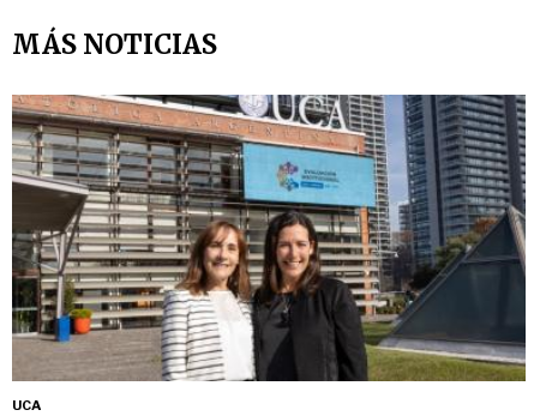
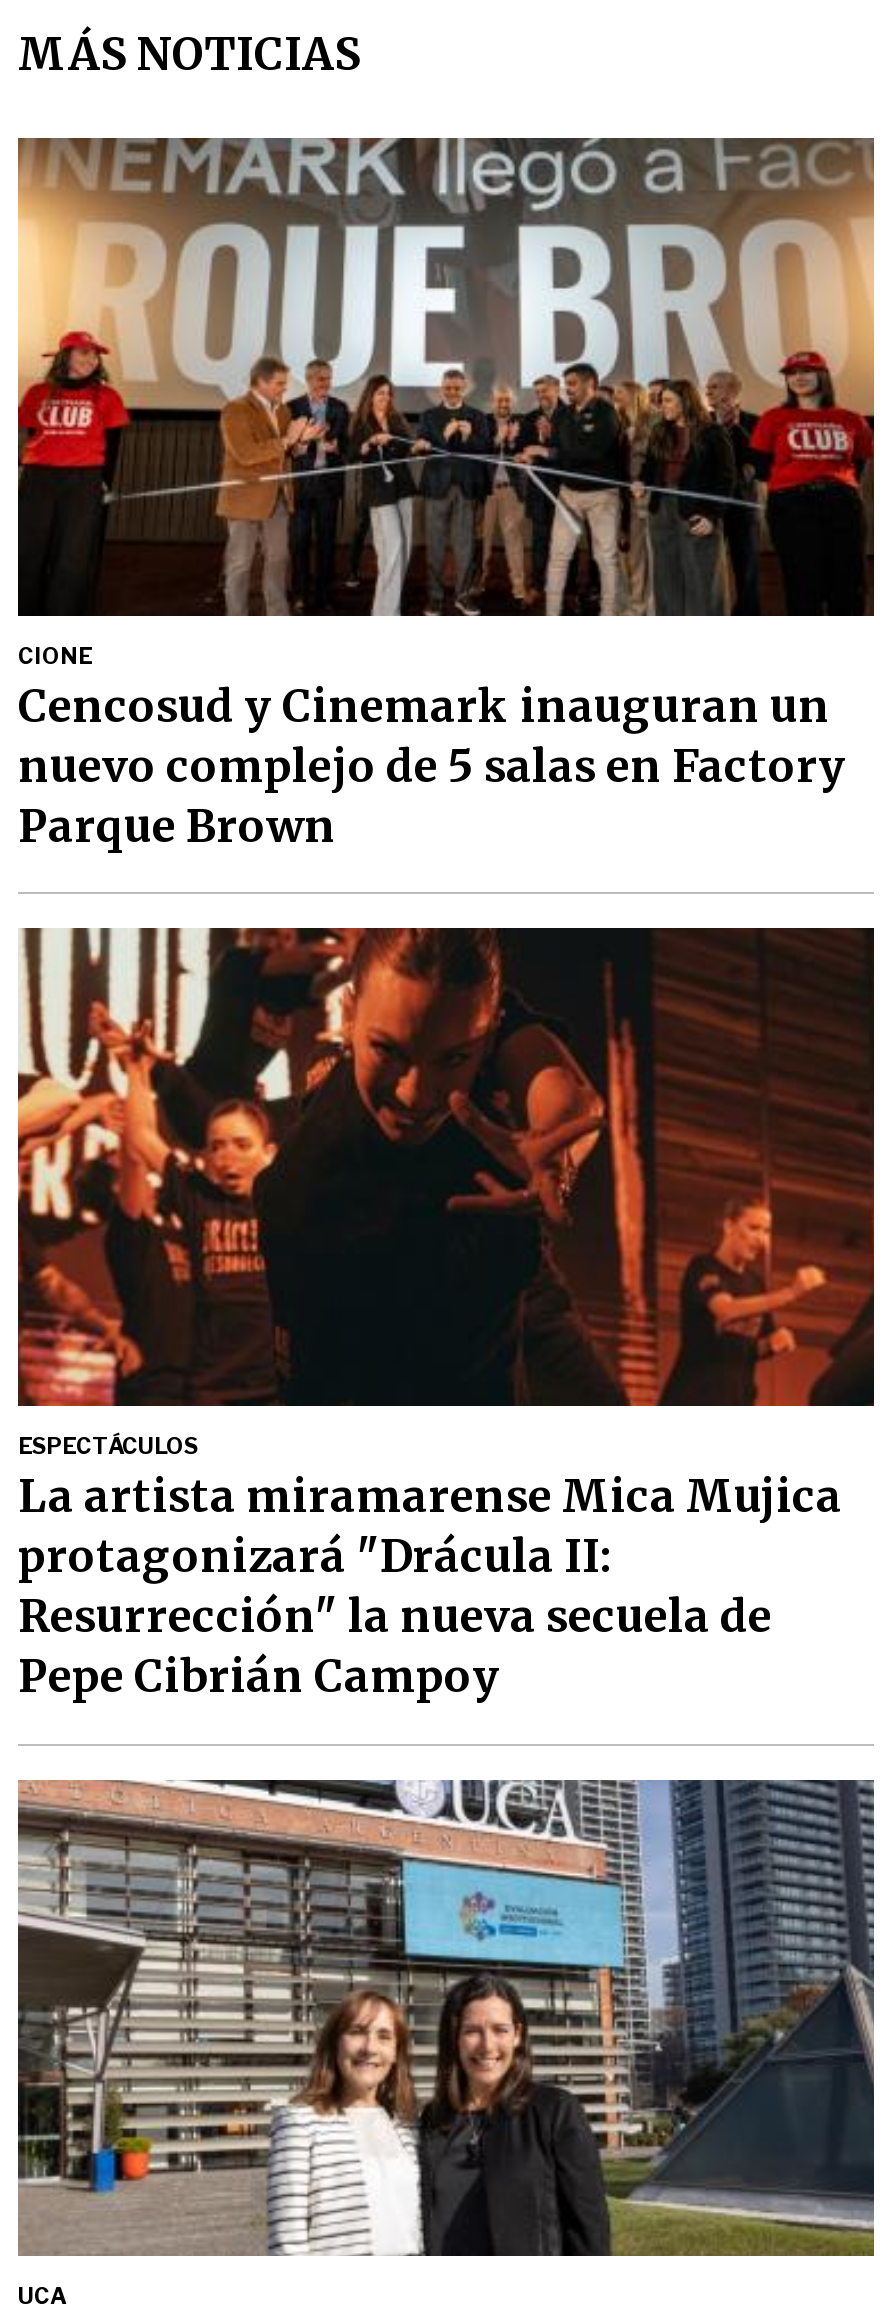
none -> [16,136,876,853] [image] | CIONE | Cencosud y Cinemark inauguran un | nuevo complejo de 5 salas en Factory | Parque Brown
none -> [16,926,876,1704] [image] | ESPECTÁCULOS | La artista miramarense Mica Mujica | protagonizará "Drácula II: | Resurrección" la nueva secuela de | Pepe Cibrián Campoy

